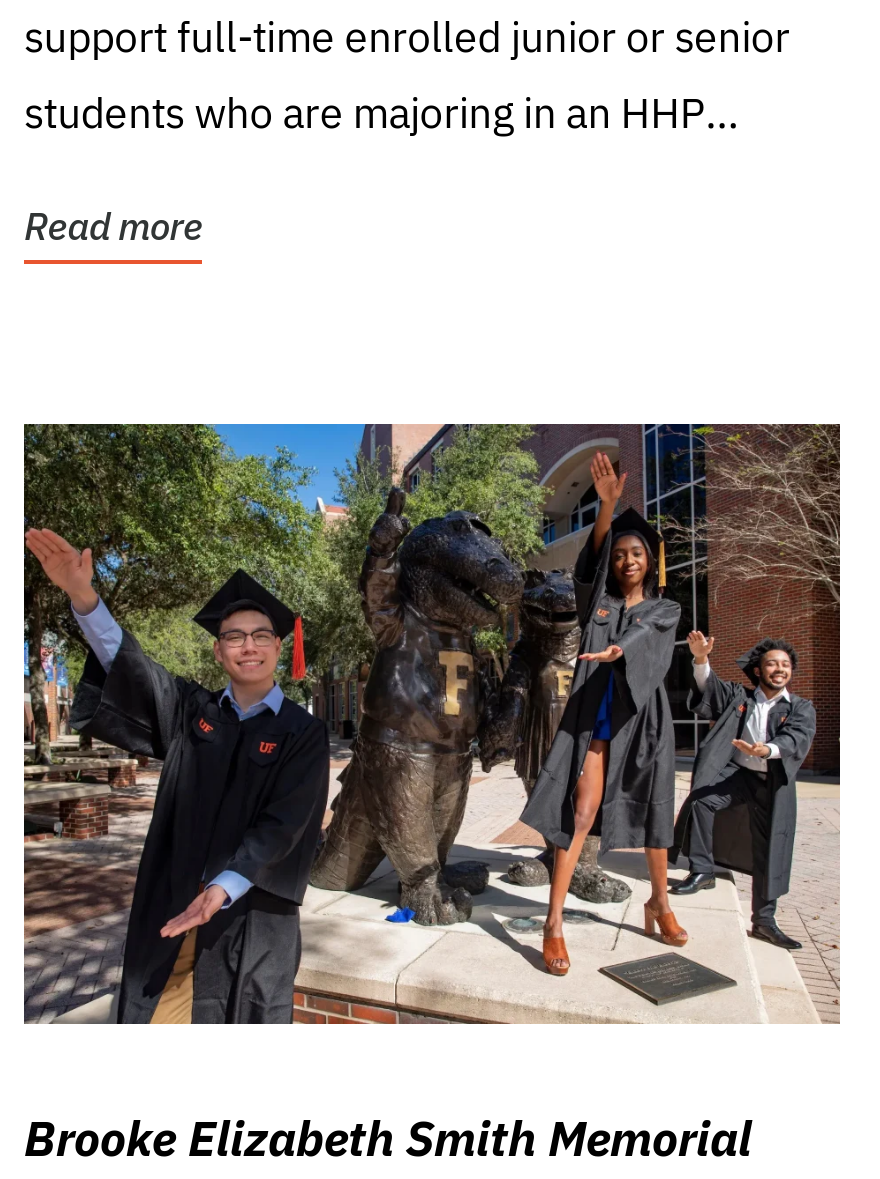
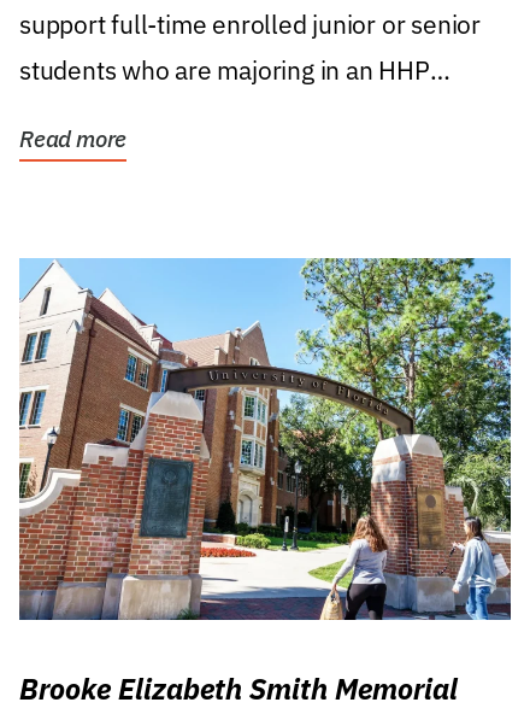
[22,422,842,1026] [image] -> [18,257,512,621] [image]

